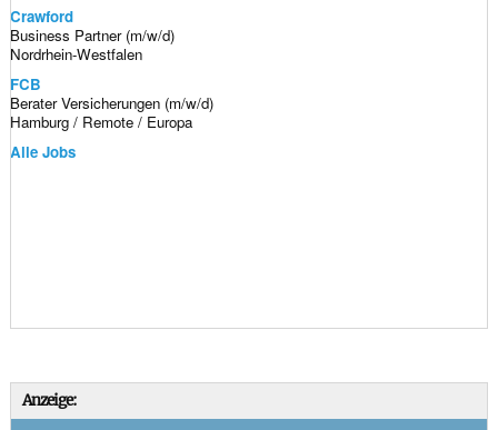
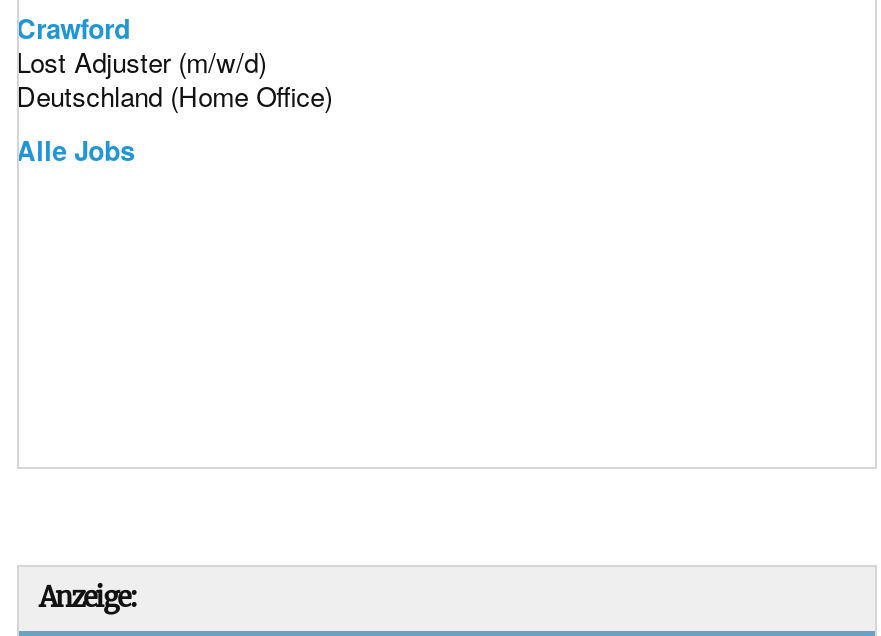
[10,25,213,133] Business Partner (m/w/d) | Nordrhein-Westfalen | FCB | Berater Versicherungen (m/w/d) | Hamburg / Remote / Europa -> [16,44,332,116] Lost Adjuster (m/w/d) | Deutschland (Home Office)

